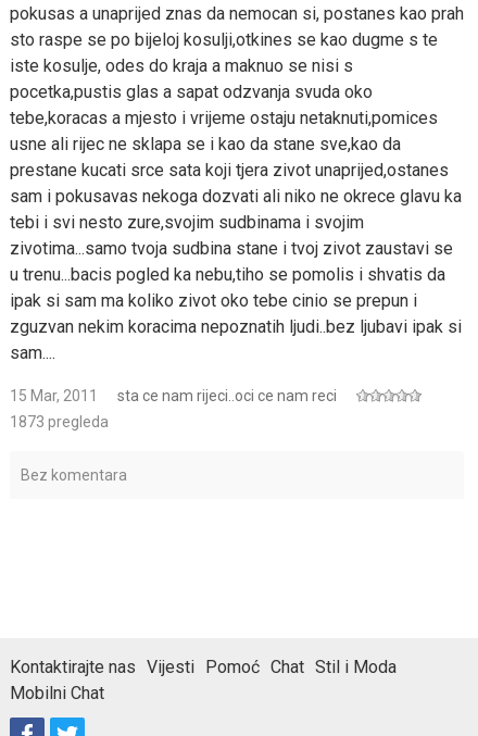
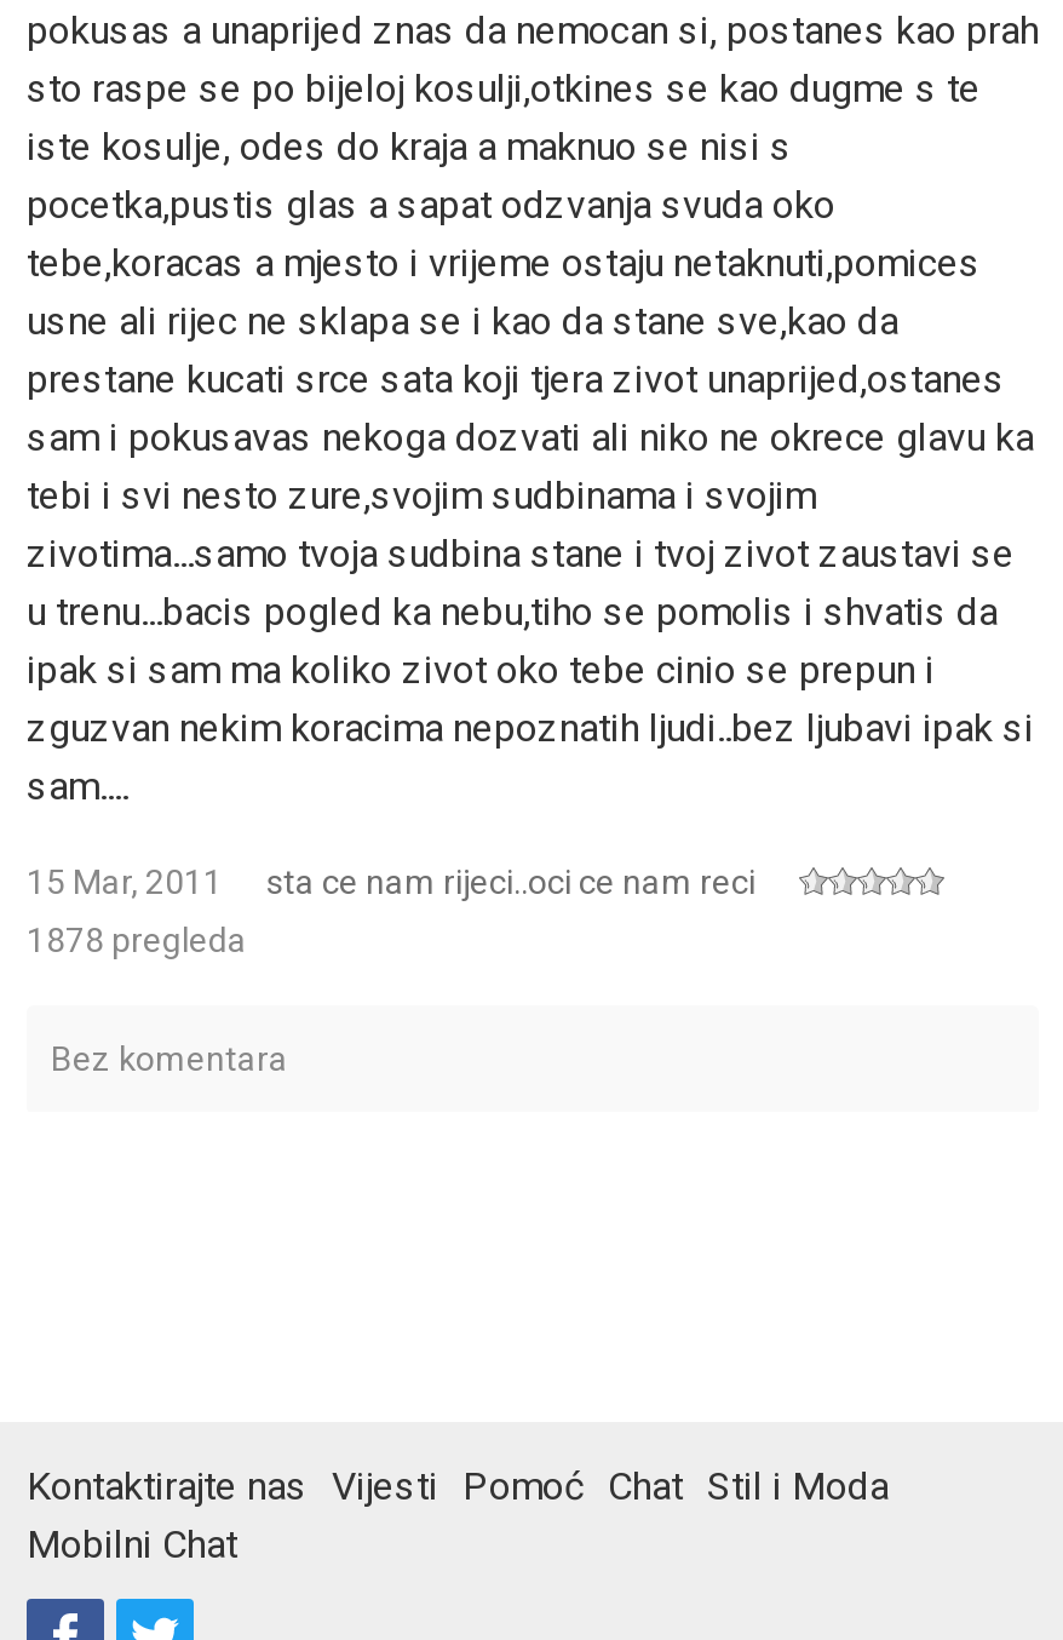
[10,413,109,431] 1873 pregleda -> [27,921,247,959] 1878 pregleda

